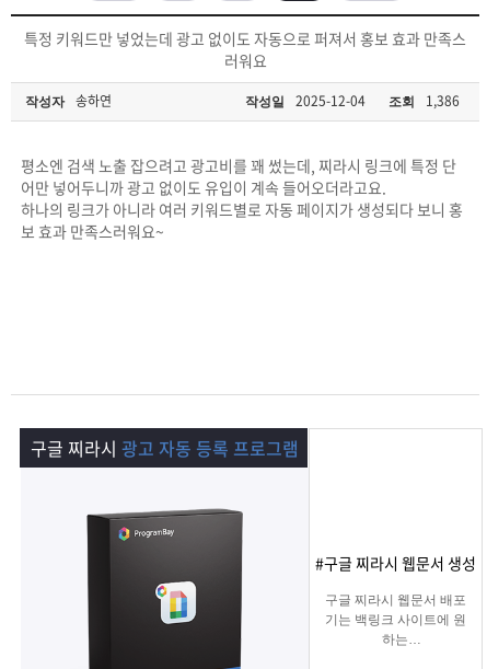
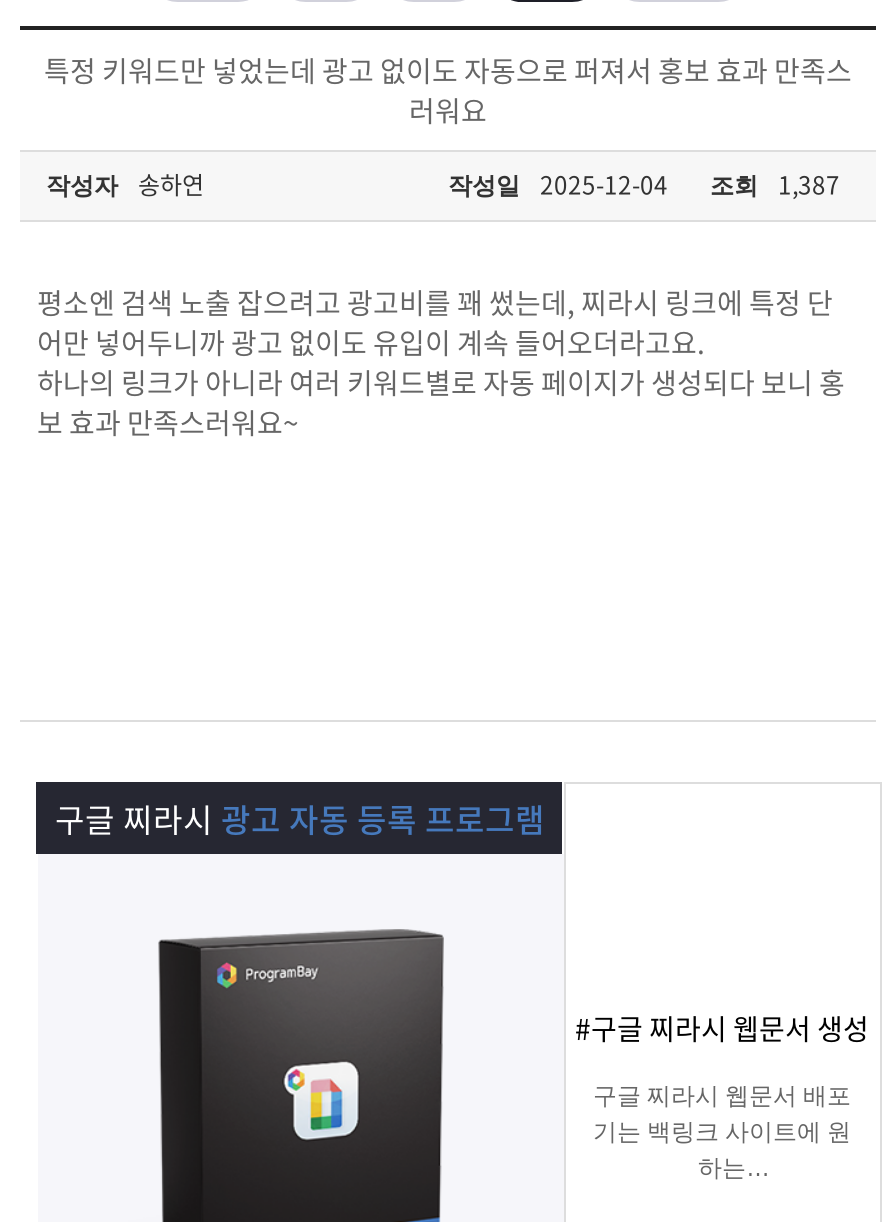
[245,91,460,111] 작성일 2025-12-04 조회 1,386 -> [448,166,840,202] 작성일 2025-12-04 조회 1,387

